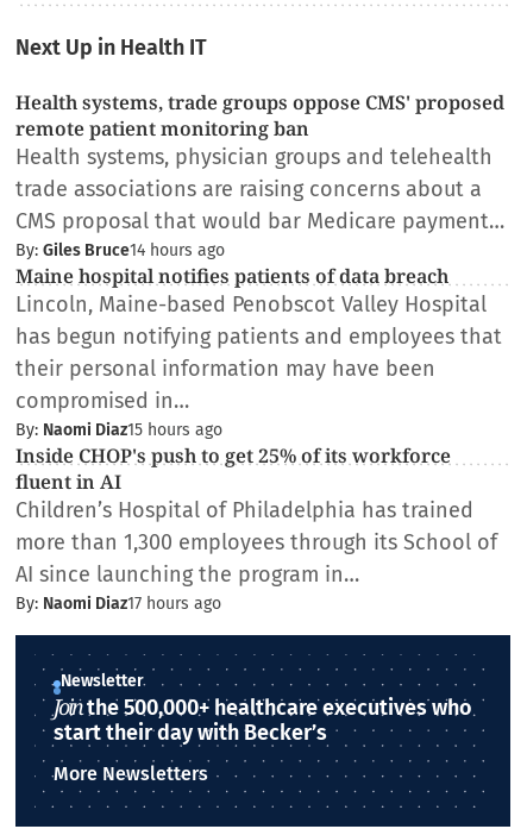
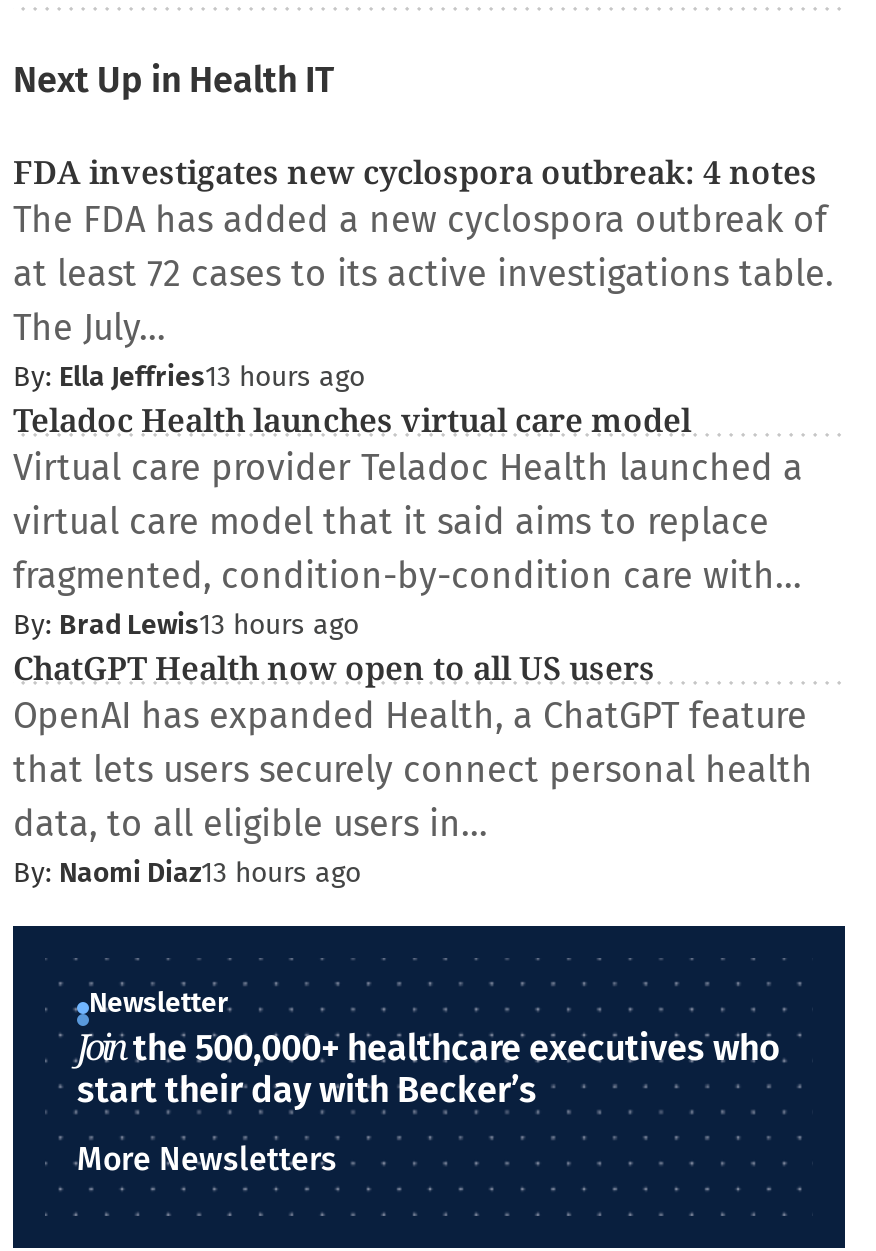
[15,89,504,614] Health systems, trade groups oppose CMS' proposed | remote patient monitoring ban | Health systems, physician groups and telehealth | trade associations are raising concerns about a | CMS proposal that would bar Medicare payment… | By: Giles Bruce14 hours ago | Maine hospital notifies patients of data breach | Lincoln, Maine-based Penobscot Valley Hospital | has begun notifying patients and employees that | their personal information may have been | compromised in… | By: Naomi Diaz15 hours ago | Inside CHOP's push to get 25% of its workforce | fluent in AI | Children’s Hospital of Philadelphia has trained | more than 1,300 employees through its School of | AI since launching the program in… | By: Naomi Diaz17 hours ago -> [13,150,833,890] FDA investigates new cyclospora outbreak: 4 notes | The FDA has added a new cyclospora outbreak of | at least 72 cases to its active investigations table. | The July… | By: Ella Jeffries | Teladoc Health launches virtual care model | Virtual care provider Teladoc Health launched a | virtual care model that it said aims to replace | fragmented, condition-by-condition care with… | By: Brad Lewis | ChatGPT Health now open to all US users | OpenAI has expanded Health, a ChatGPT feature | that lets users securely connect personal health | data, to all eligible users in… | By: Naomi Diaz

